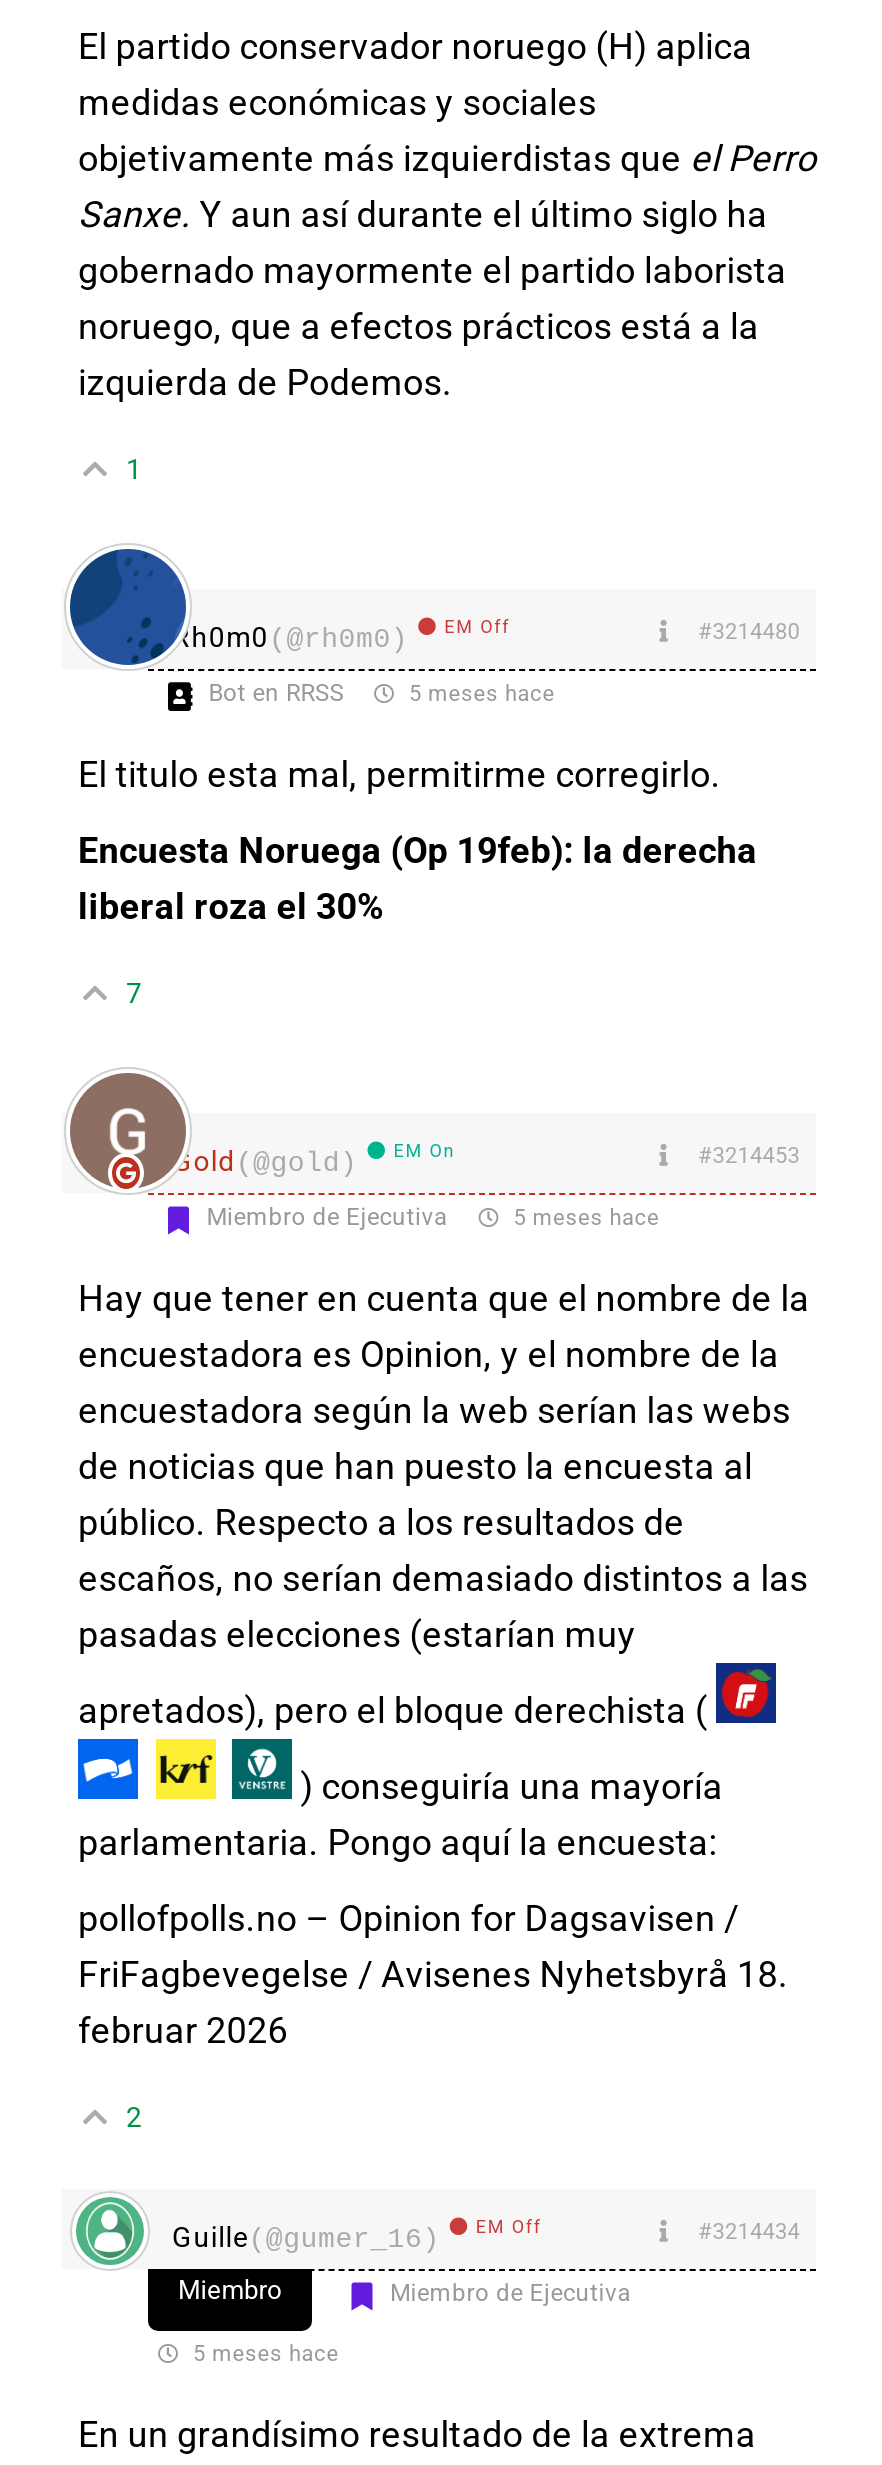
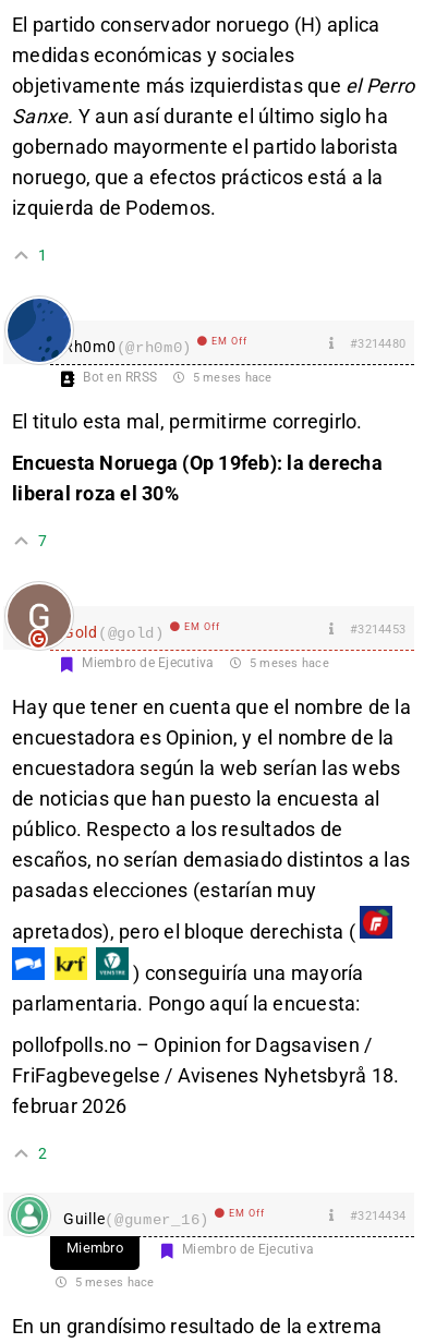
[393,1140,455,1160] EM On -> [184,621,220,632] EM Off

